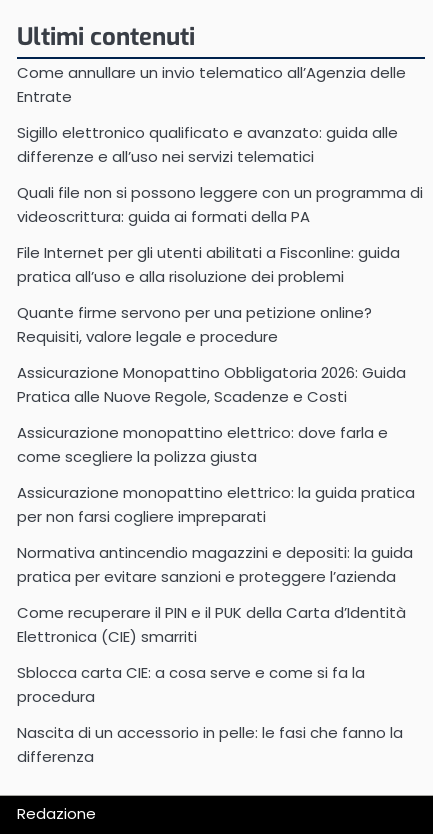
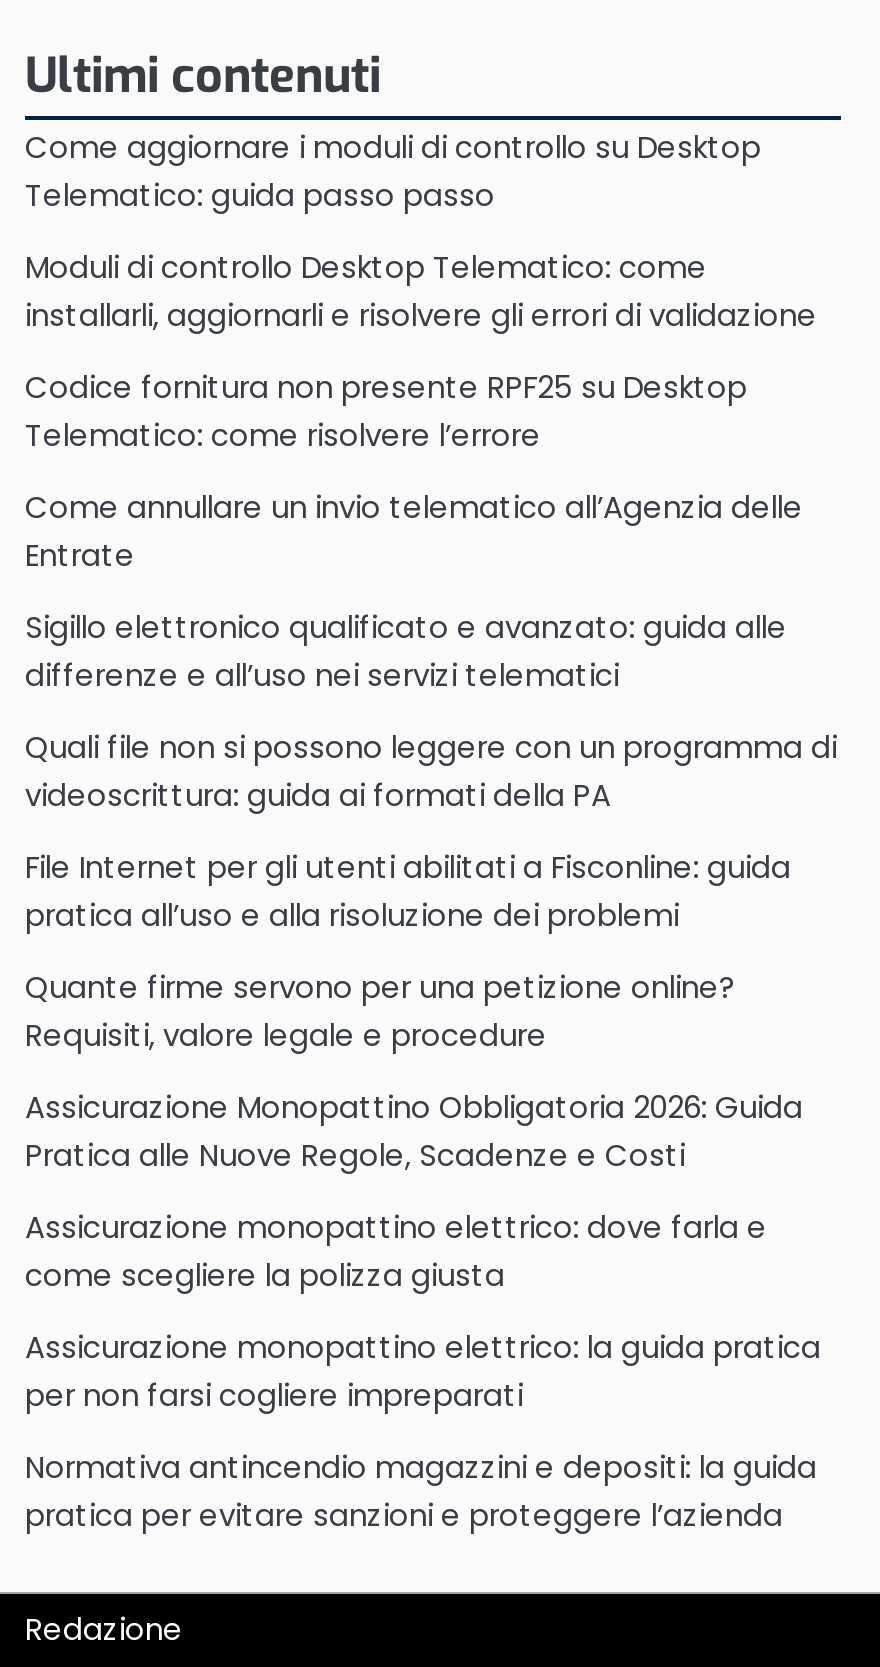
none -> [25,125,817,455] Come aggiornare i moduli di controllo su Desktop | Telematico: guida passo passo | Moduli di controllo Desktop Telematico: come | installarli, aggiornarli e risolvere gli errori di validazione | Codice fornitura non presente RPF25 su Desktop | Telematico: come risolvere l’errore
moved [17,62,423,587] -> [25,485,837,1535]: Come annullare un invio telematico all’Agenzia delle | Entrate | Sigillo elettronico qualificato e avanzato: guida alle | ... | Normativa antincendio magazzini e depositi: la guida | pratica per evitare sanzioni e proteggere l’azienda
[17,602,406,767] Come recuperare il PIN e il PUK della Carta d’Identità | Elettronica (CIE) smarriti | Sblocca carta CIE: a cosa serve e come si fa la | procedura | Nascita di un accessorio in pelle: le fasi che fanno la | differenza -> none

